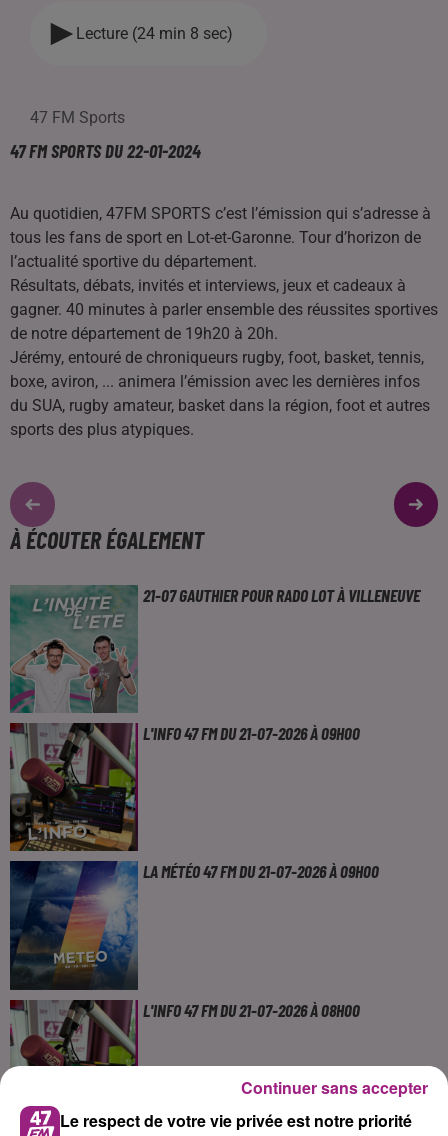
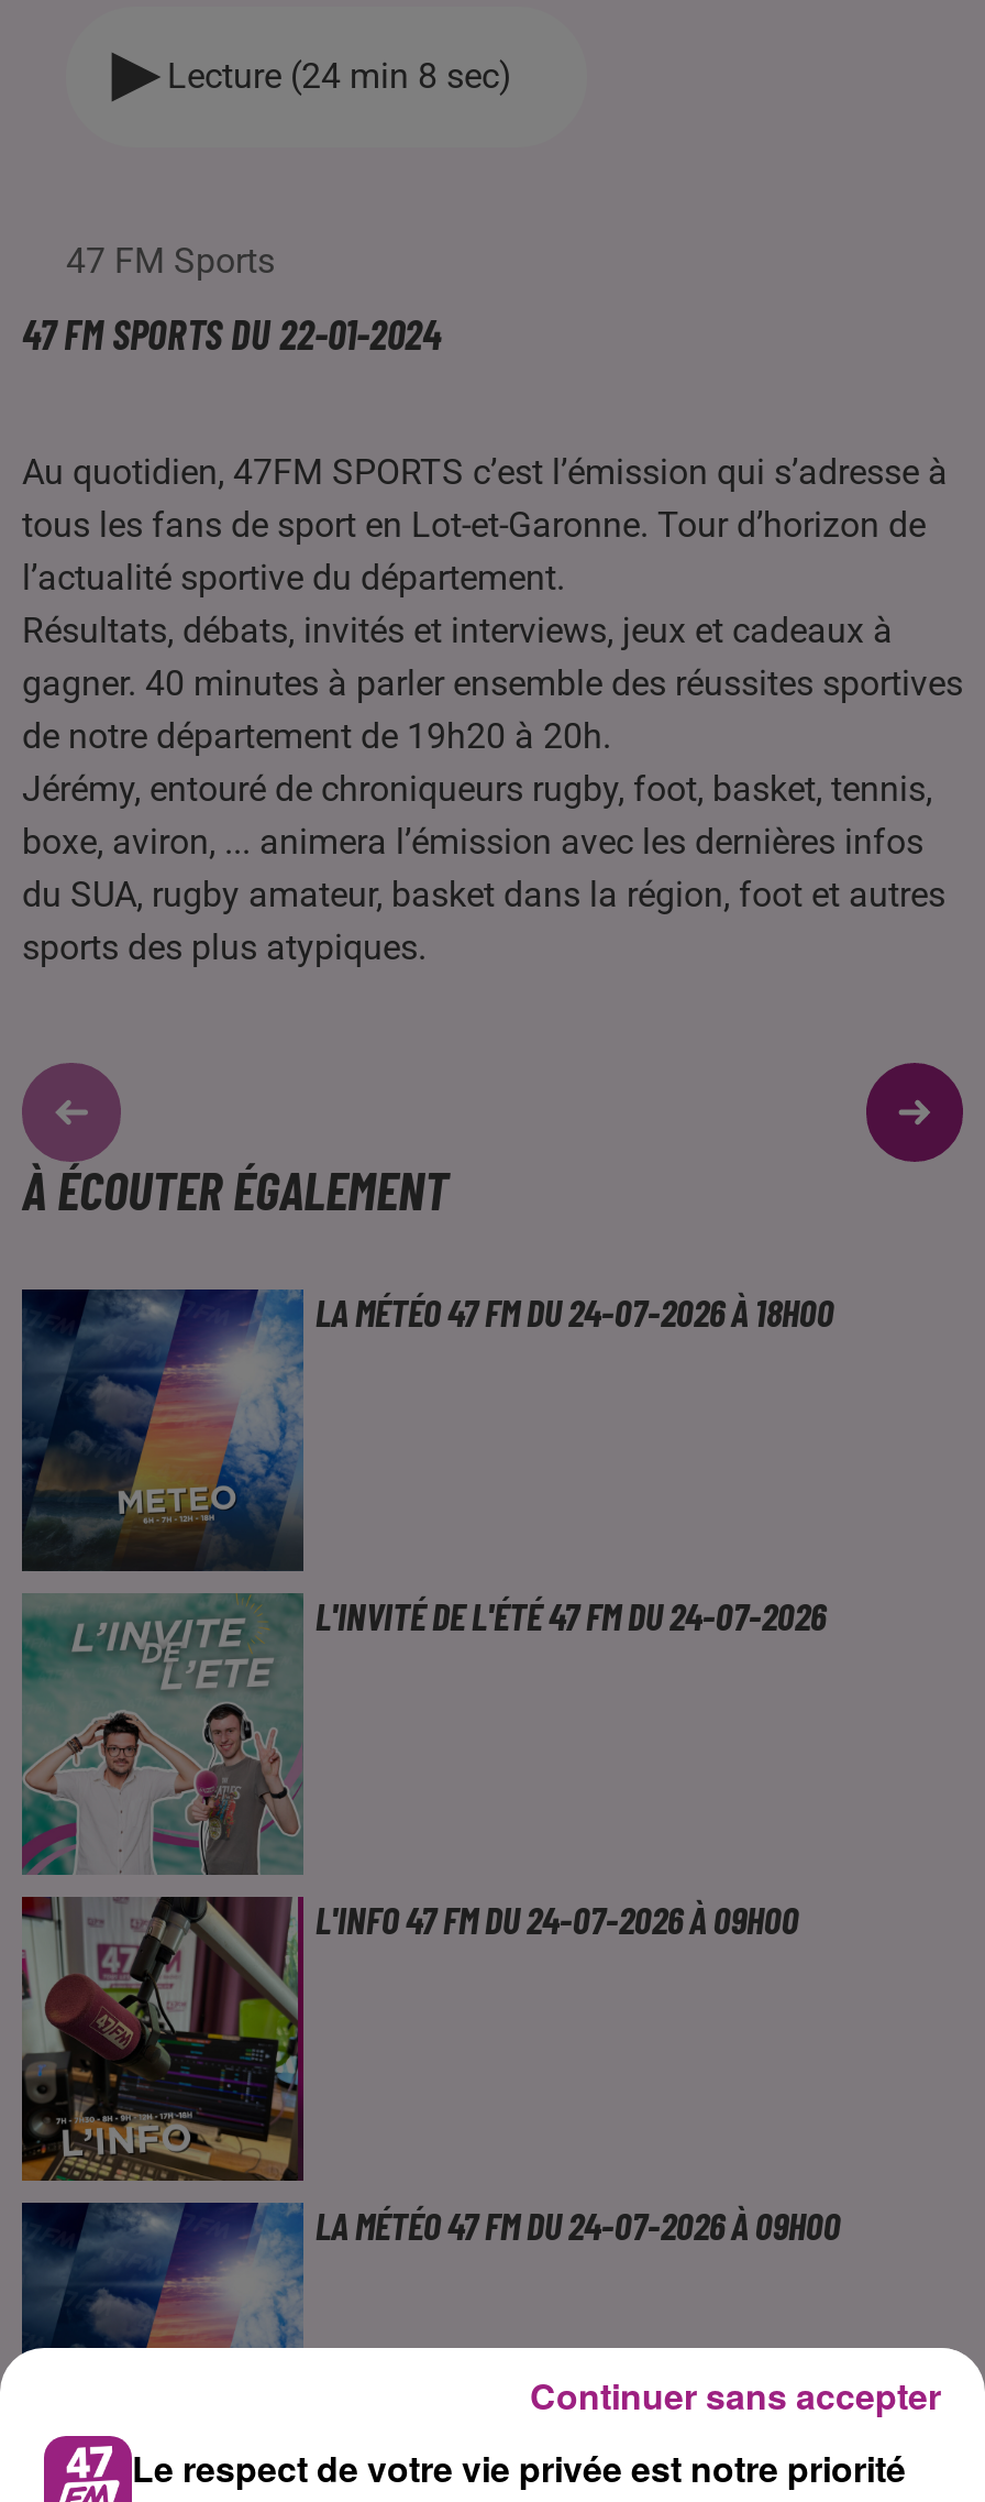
moved [10,586,137,713] -> [22,1593,303,1875]: [image]
[143,583,420,605] 21-07 GAUTHIER POUR RADO LOT À VILLENEUVE -> [315,1286,834,1335] LA MÉTÉO 47 FM DU 24-07-2026 À 18H00
moved [10,723,138,851] -> [22,1897,303,2181]: [image]
[143,722,360,744] L'INFO 47 FM DU 21-07-2026 À 09H00 -> [315,1591,825,1639] L'INVITÉ DE L'ÉTÉ 47 FM DU 24-07-2026
moved [10,861,138,990] -> [22,1290,303,1571]: [image]
[143,860,379,882] LA MÉTÉO 47 FM DU 21-07-2026 À 09H00 -> [315,1895,799,1944] L'INFO 47 FM DU 24-07-2026 À 09H00
[10,999,360,1067] [image] | L'INFO 47 FM DU 21-07-2026 À 08H00 -> [22,2200,841,2350] [image] | LA MÉTÉO 47 FM DU 24-07-2026 À 09H00

